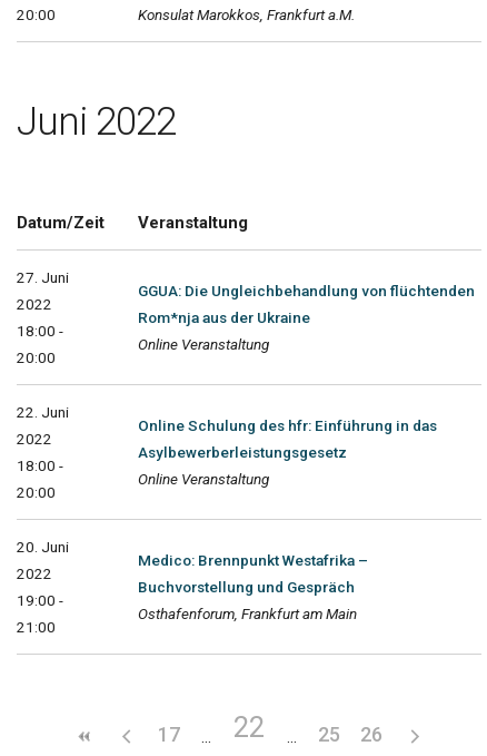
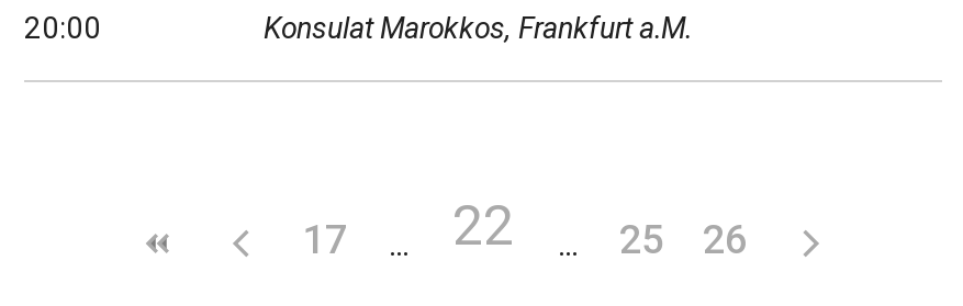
[17,99,248,366] Juni 2022 | Datum/Zeit | Veranstaltung | 27. Juni | 2022 | 18:00 - | 20:00 -> none
[138,281,475,353] GGUA: Die Ungleichbehandlung von flüchtenden | Rom*nja aus der Ukraine | Online Veranstaltung -> none
[17,403,69,501] 22. Juni | 2022 | 18:00 - | 20:00 -> none
[138,416,437,487] Online Schulung des hfr: Einführung in das | Asylbewerberleistungsgesetz | Online Veranstaltung -> none
[17,537,69,635] 20. Juni | 2022 | 19:00 - | 21:00 -> none
[138,551,368,622] Medico: Brennpunkt Westafrika – | Buchvorstellung und Gespräch | Osthafenforum, Frankfurt am Main -> none

